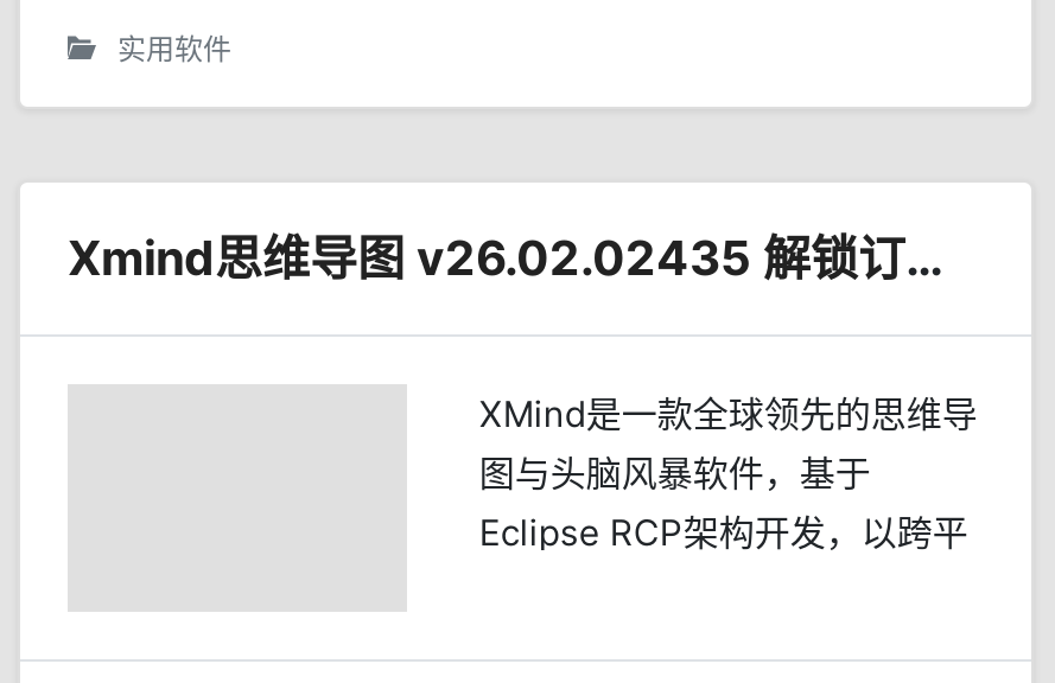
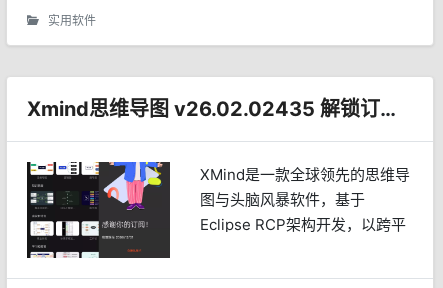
none -> [26,161,171,259] [image]

